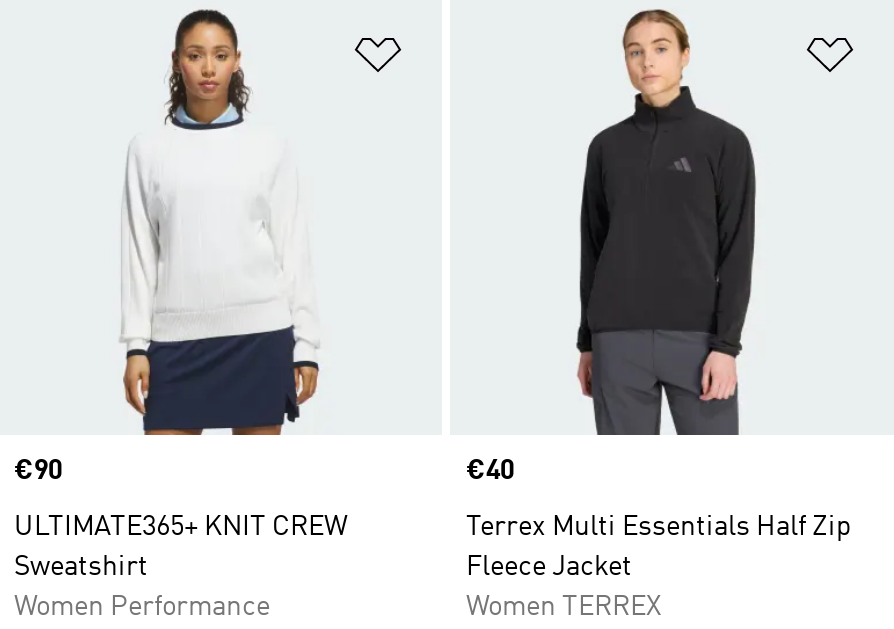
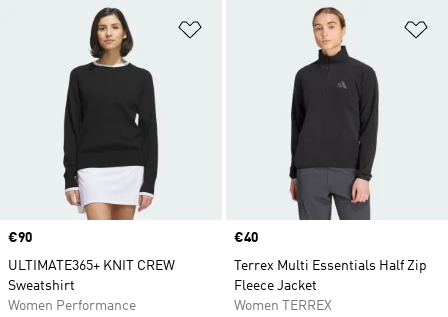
[122,9,320,437] [image] -> [63,7,160,221] [image]

